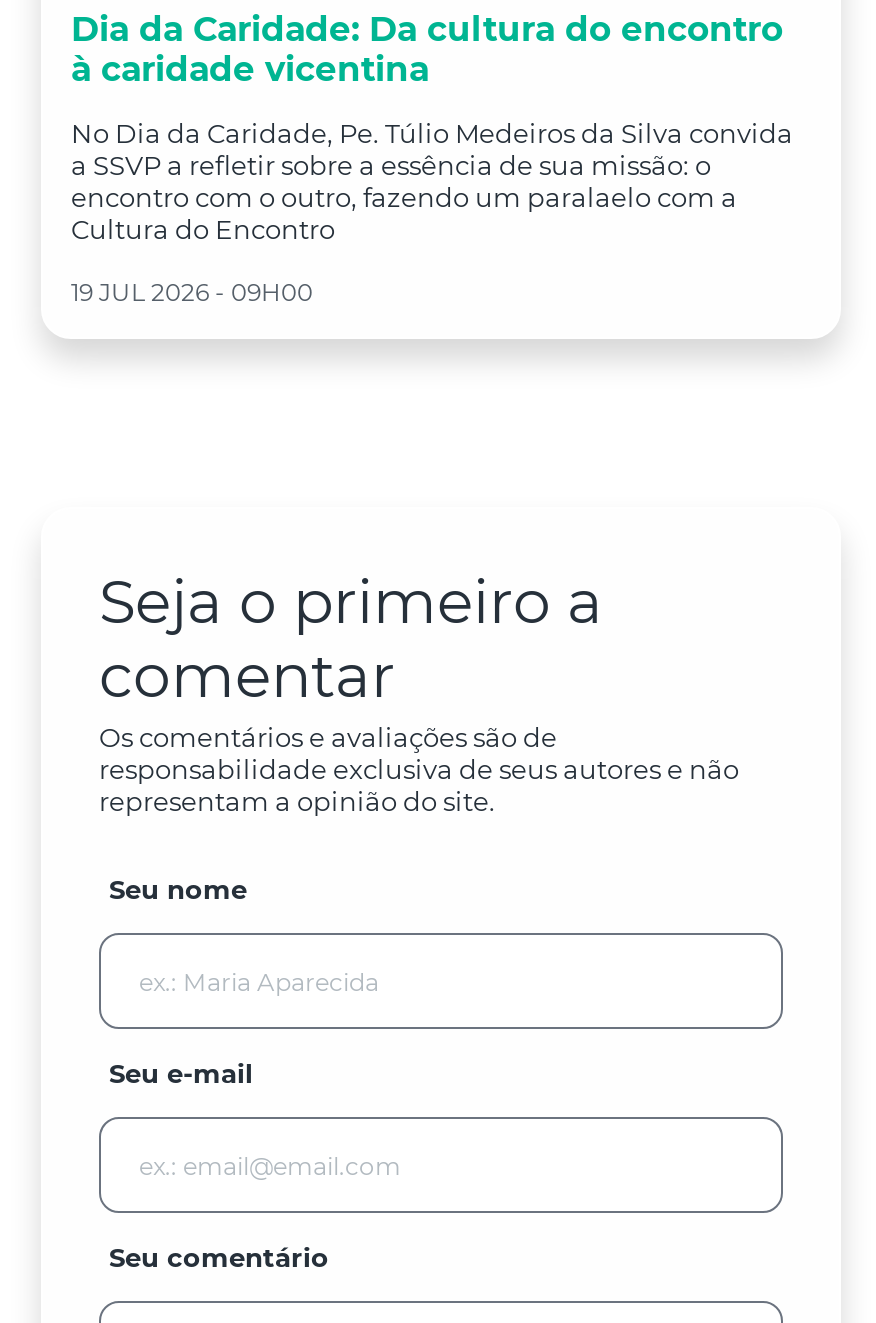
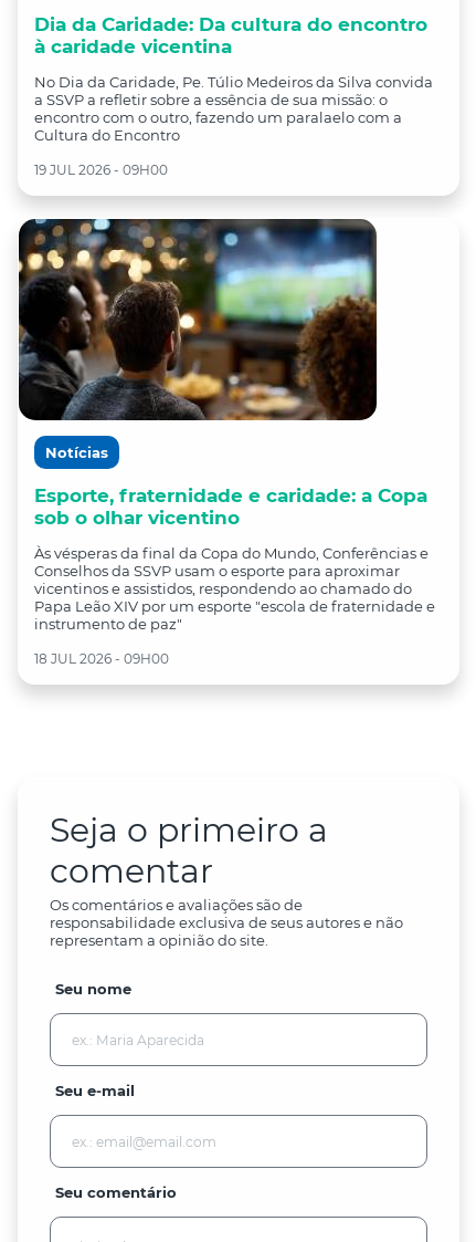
none -> [18,218,435,667] [image] | Notícias | Esporte, fraternidade e caridade: a Copa | sob o olhar vicentino | Às vésperas da final da Copa do Mundo, Conferências e | Conselhos da SSVP usam o esporte para aproximar | vicentinos e assistidos, respondendo ao chamado do | Papa Leão XIV por um esporte "escola de fraternidade e | instrumento de paz" | 18 JUL 2026 - 09H00

